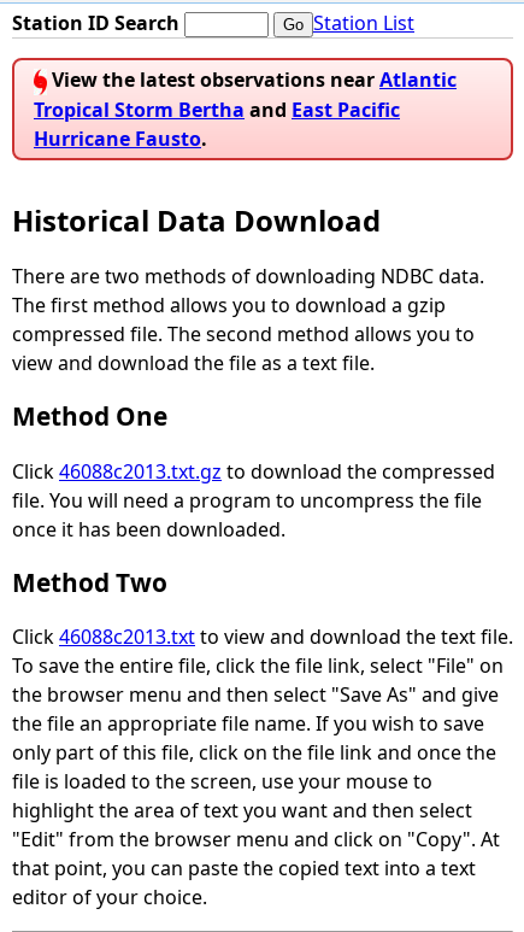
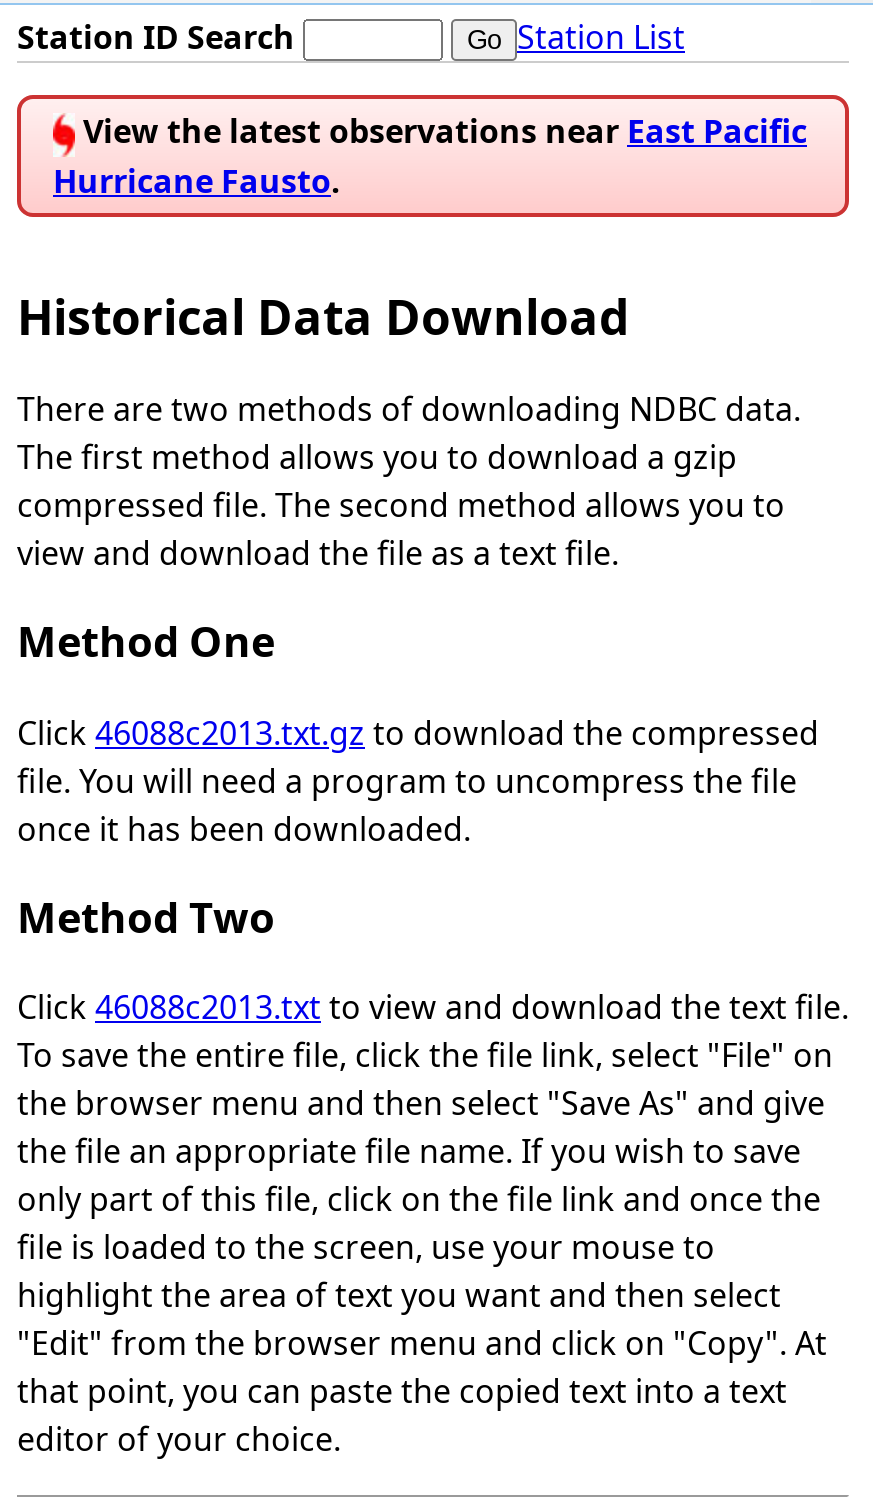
[34,67,457,123] View the latest observations near Atlantic | Tropical Storm Bertha and East Pacific -> [75,110,807,154] View the latest observations near East Pacific

